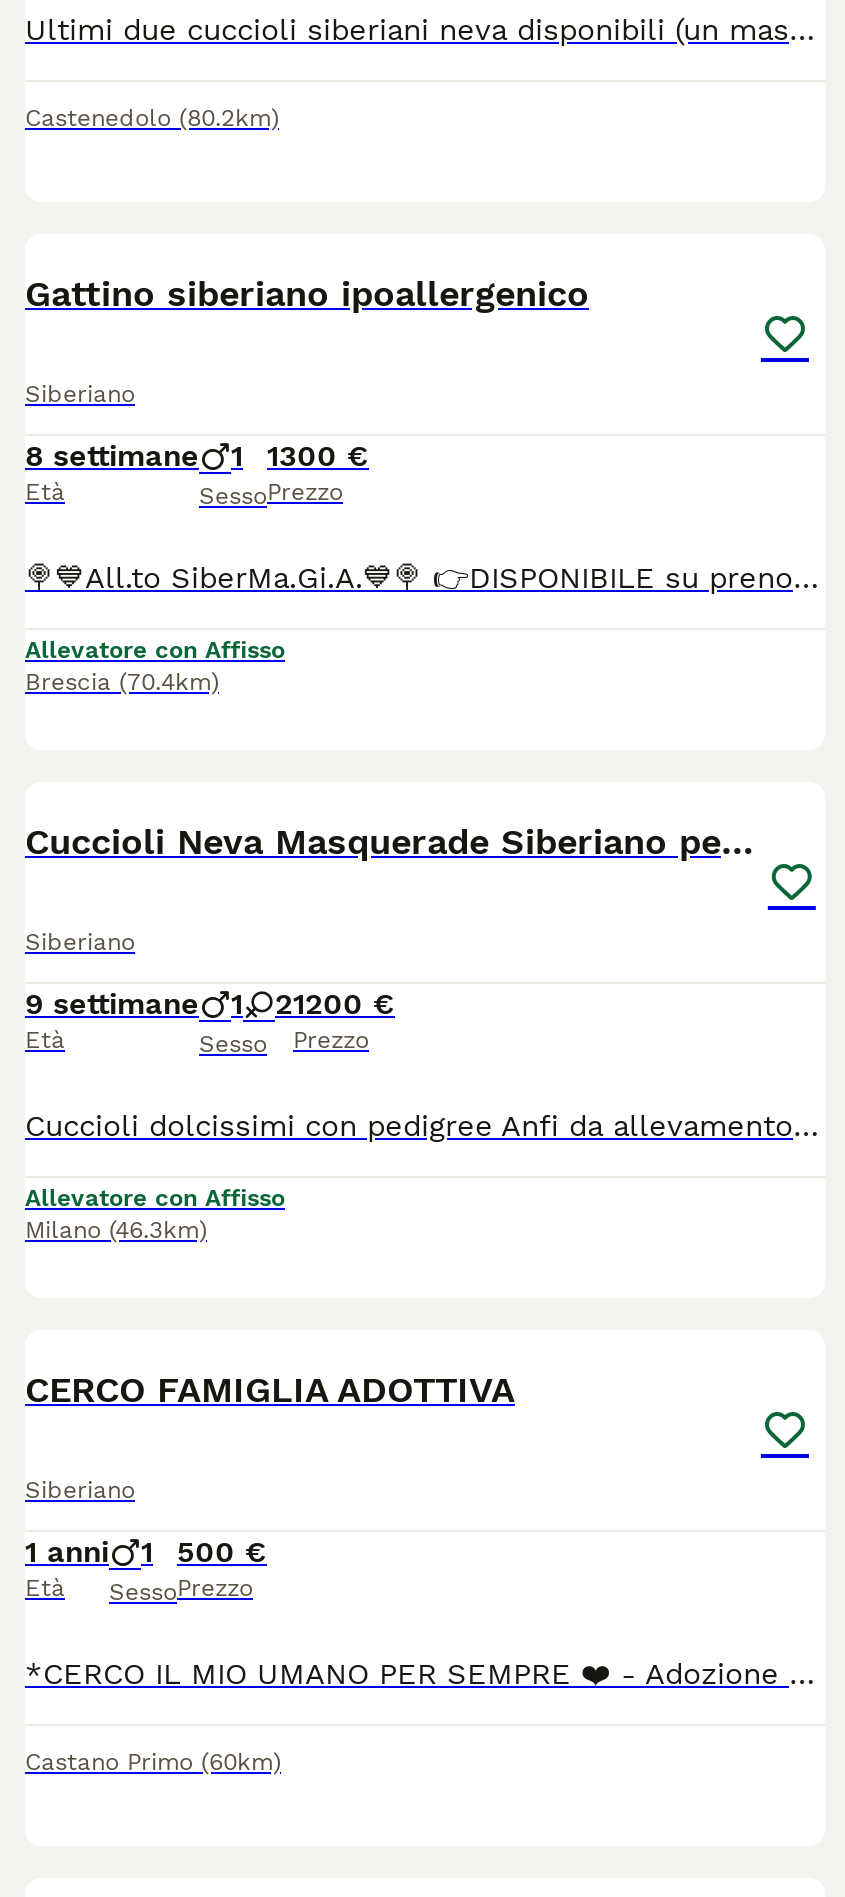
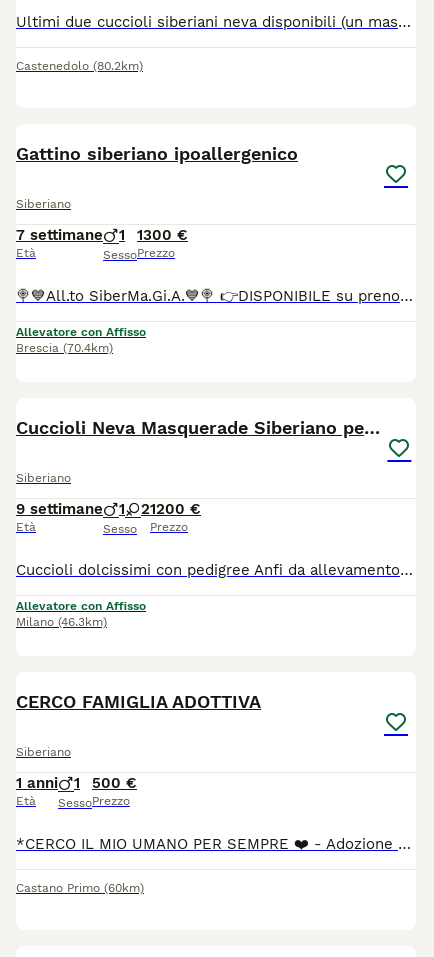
[25,438,369,474] 8 settimane 1 1300 € -> [16,226,188,244] 7 settimane 1 1300 €

